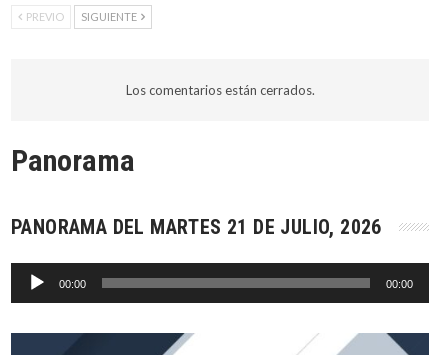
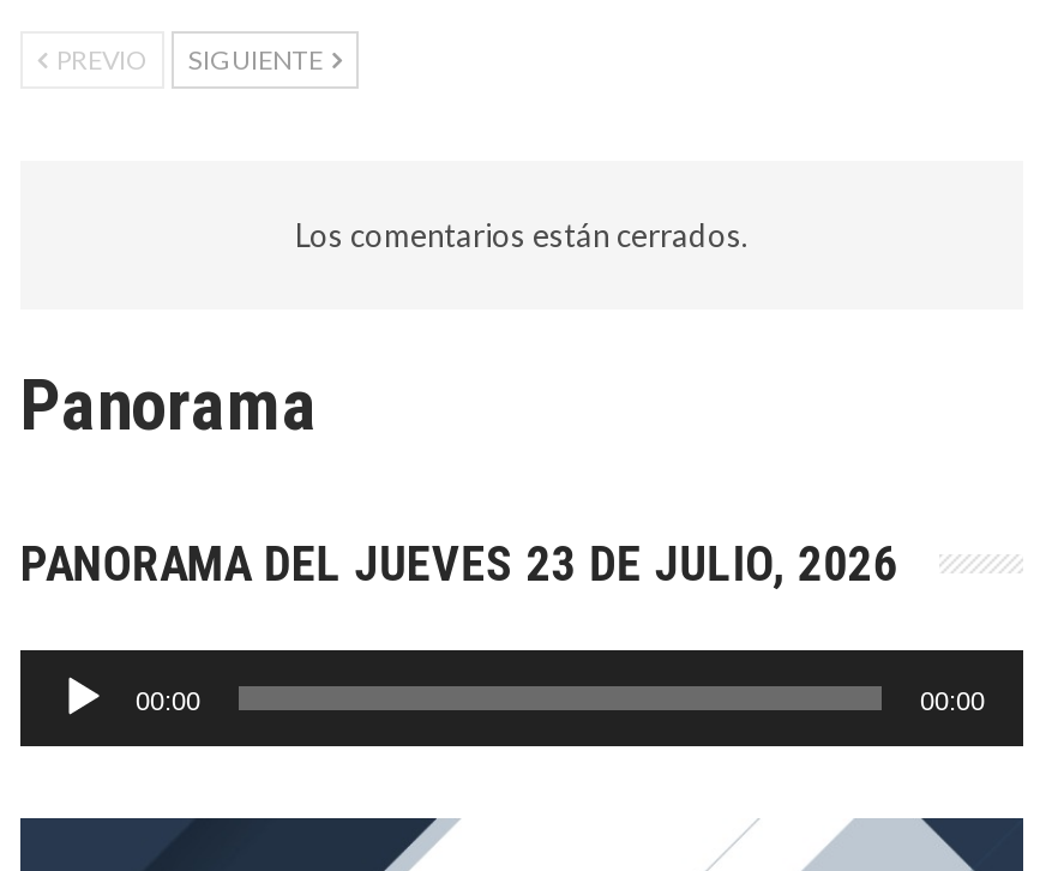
[11,215,382,239] PANORAMA DEL MARTES 21 DE JULIO, 2026 -> [20,534,898,592] PANORAMA DEL JUEVES 23 DE JULIO, 2026

